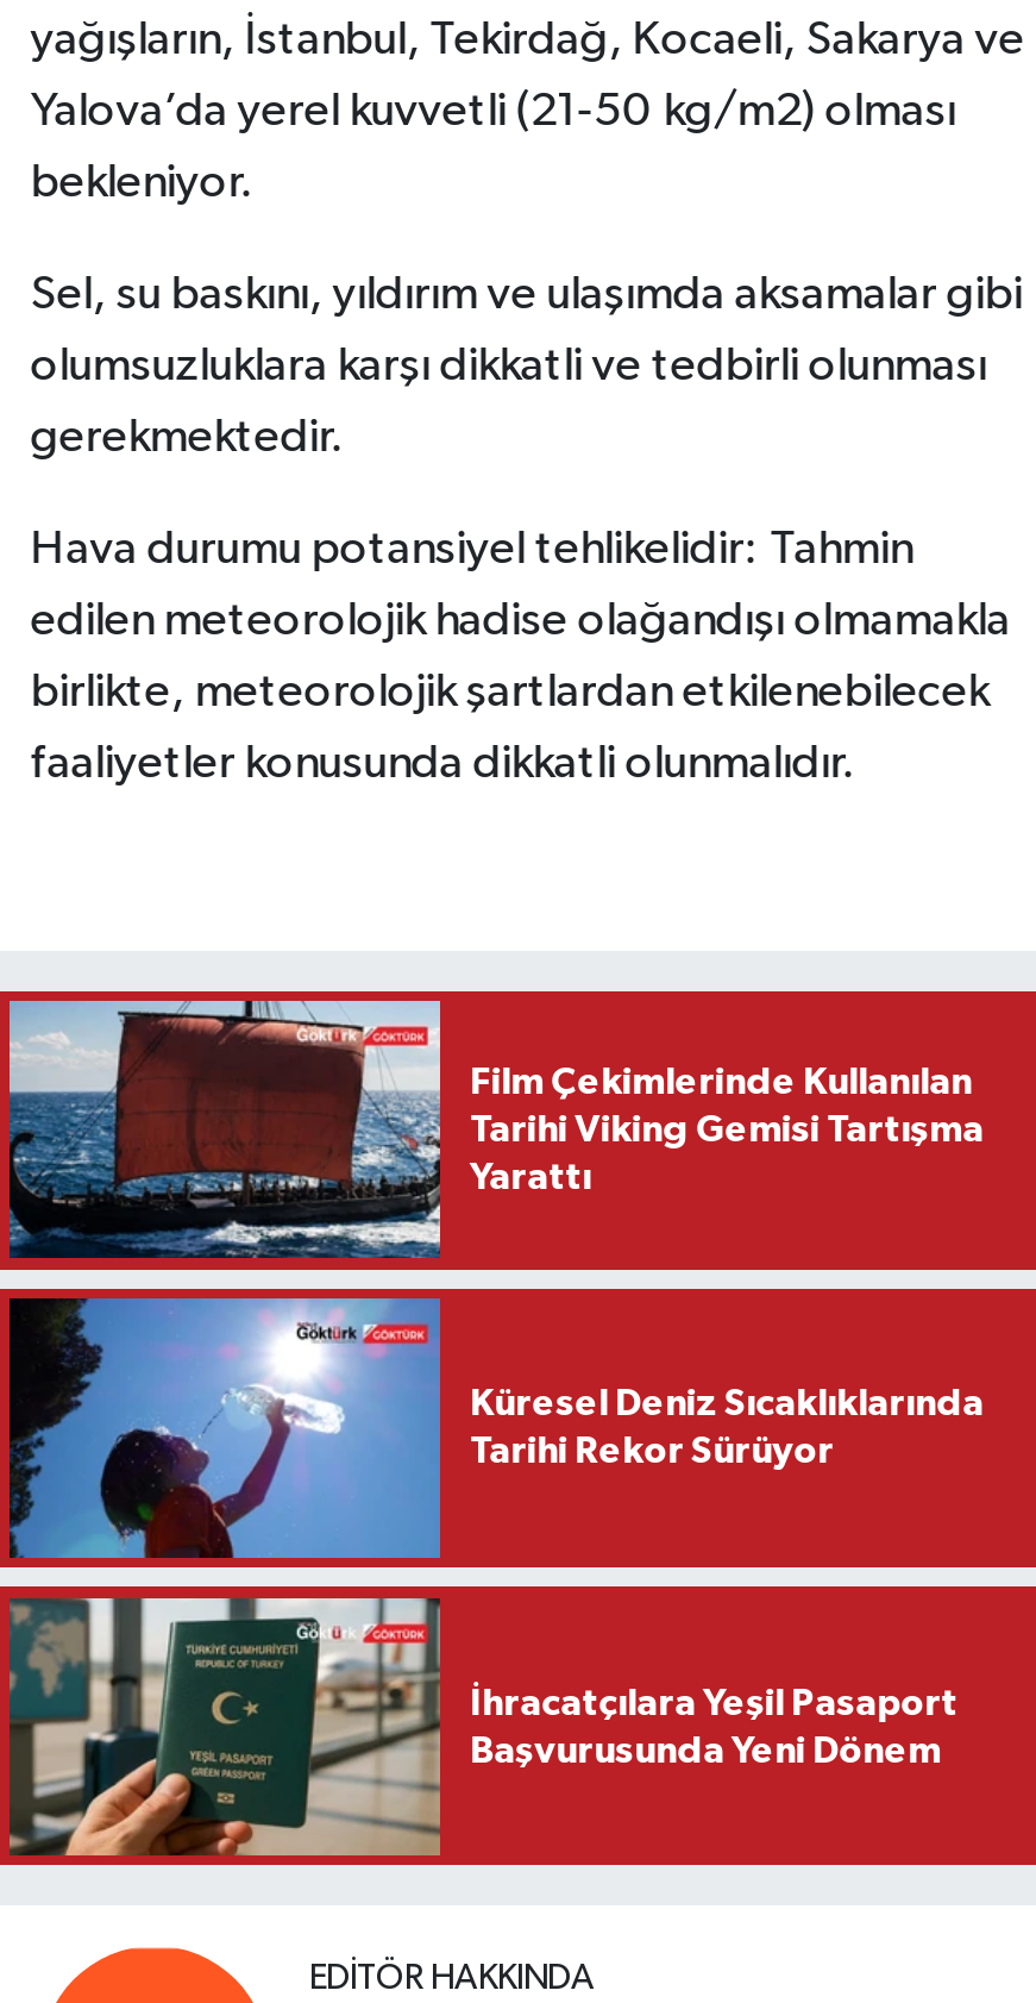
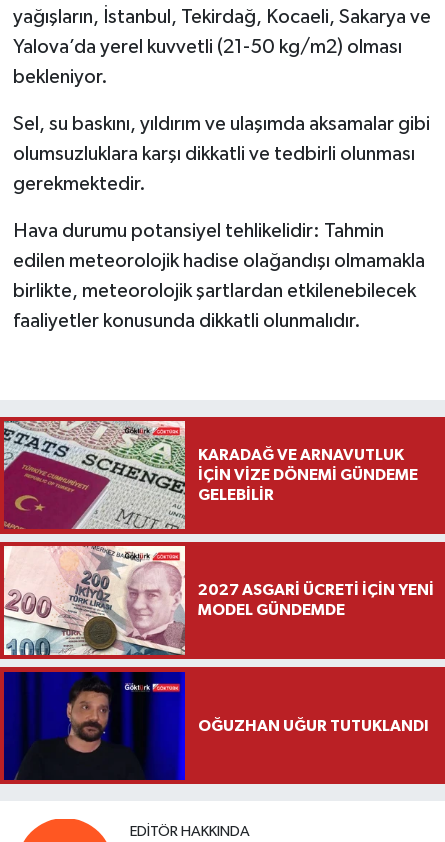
[7,999,984,1260] [image] | Film Çekimlerinde Kullanılan | Tarihi Viking Gemisi Tartışma | Yarattı -> [3,421,418,530] [image] | KARADAĞ VE ARNAVUTLUK | İÇİN VİZE DÖNEMİ GÜNDEME | GELEBİLİR
[7,1296,984,1560] [image] | Küresel Deniz Sıcaklıklarında | Tarihi Rekor Sürüyor -> [3,545,434,656] [image] | 2027 ASGARİ ÜCRETİ İÇİN YENİ | MODEL GÜNDEMDE
[7,1596,958,1858] [image] | İhracatçılara Yeşil Pasaport | Başvurusunda Yeni Dönem -> [3,671,429,781] [image] | OĞUZHAN UĞUR TUTUKLANDI

